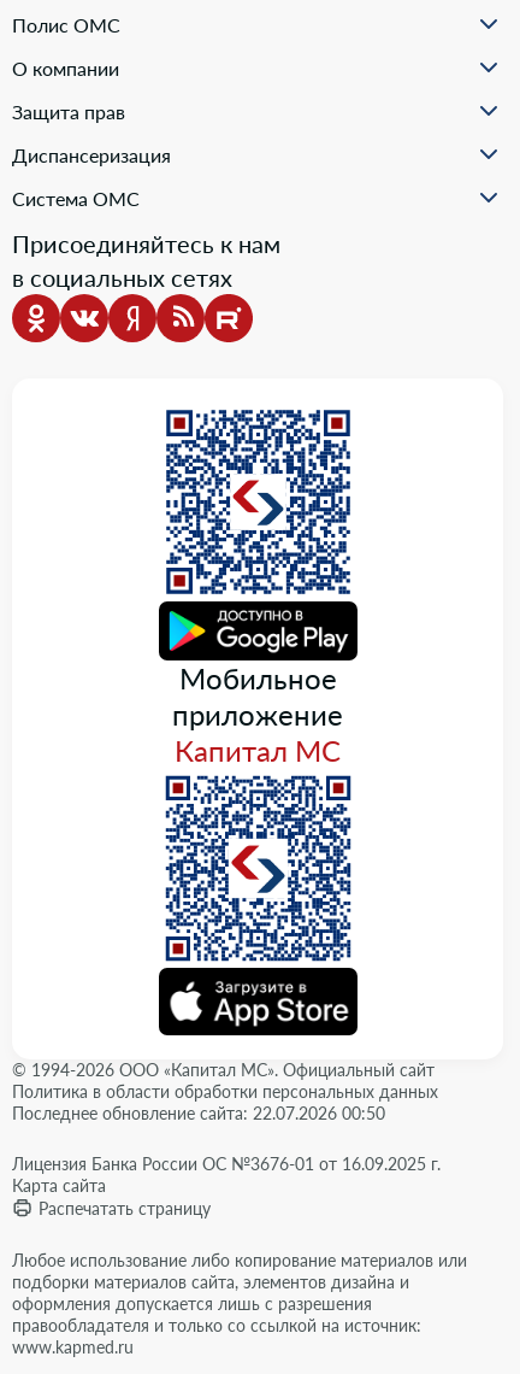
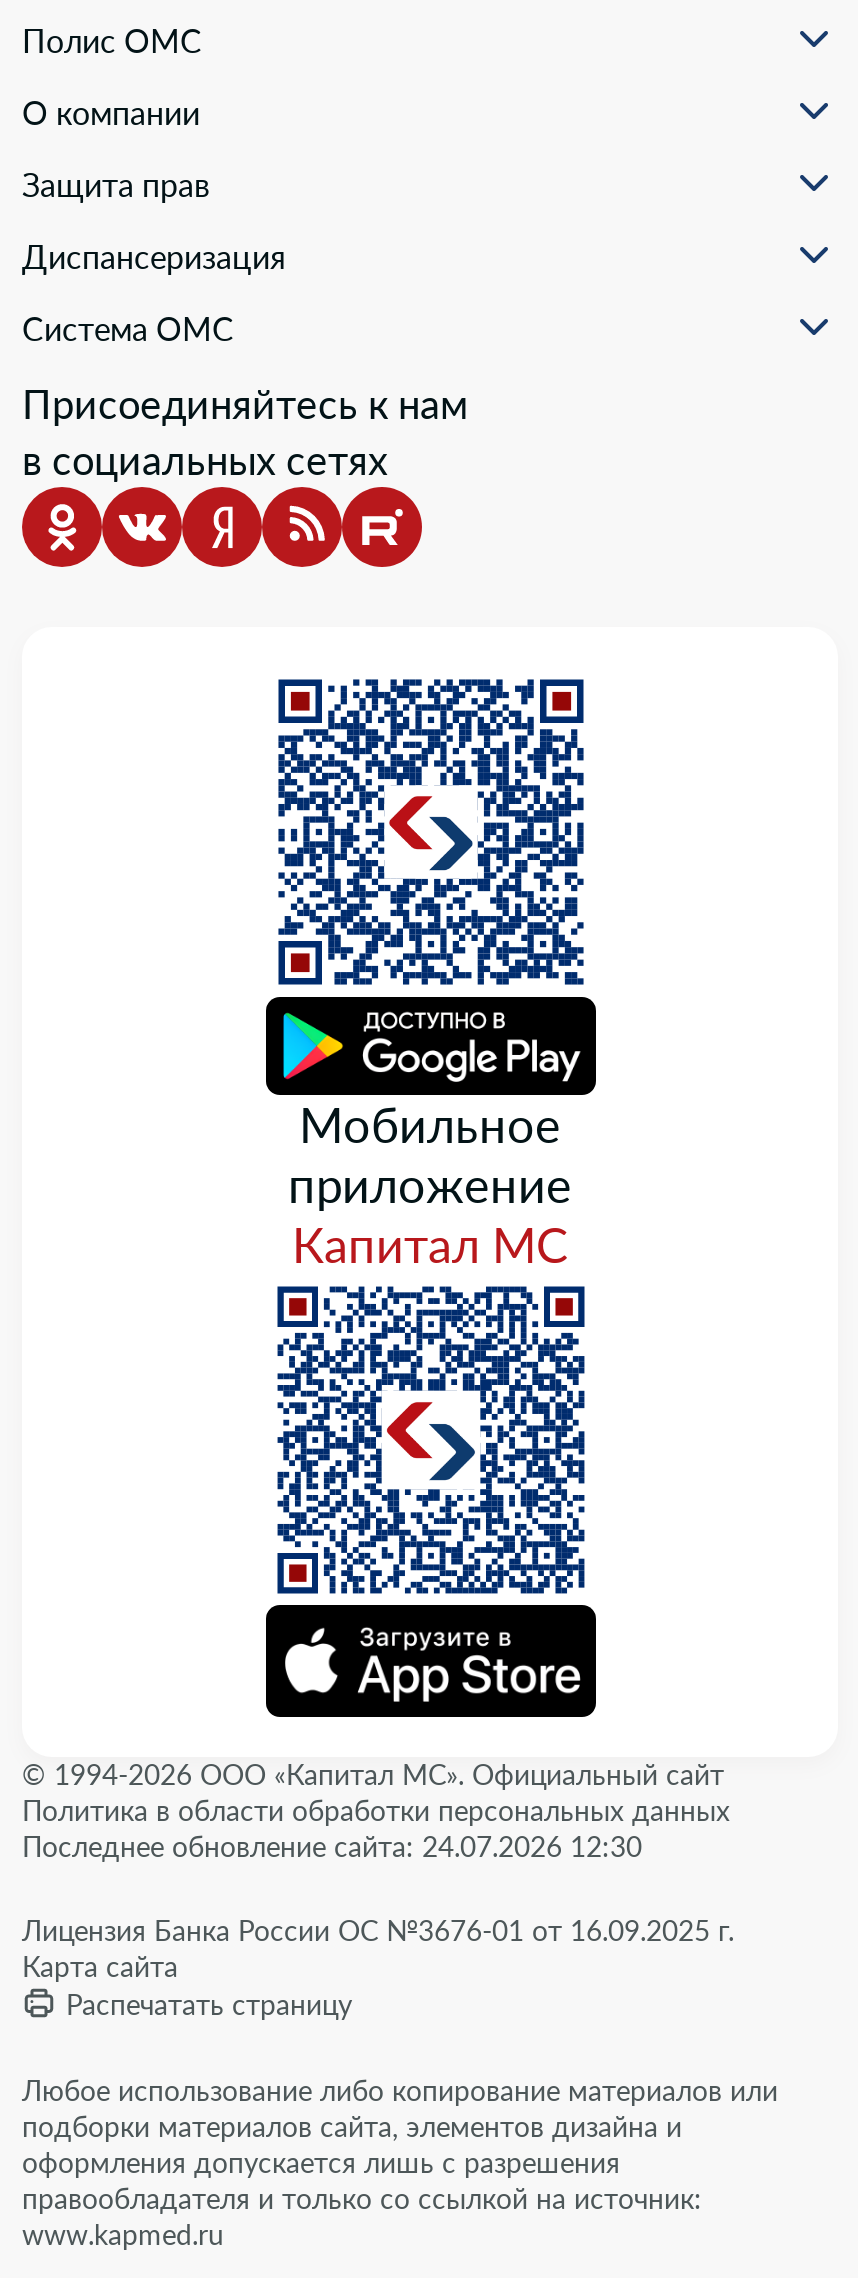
[12,1103,385,1124] Последнее обновление сайта: 22.07.2026 00:50 -> [22,1830,642,1864] Последнее обновление сайта: 24.07.2026 12:30

